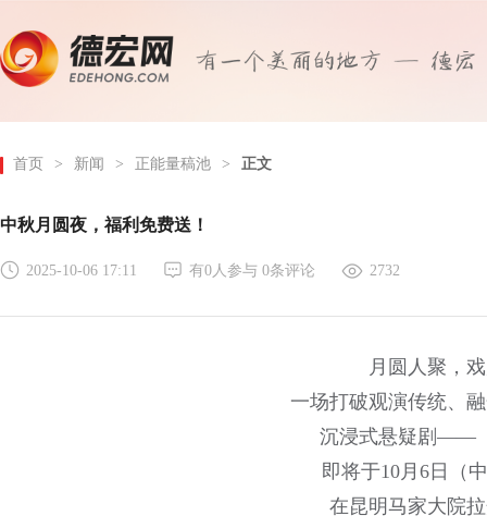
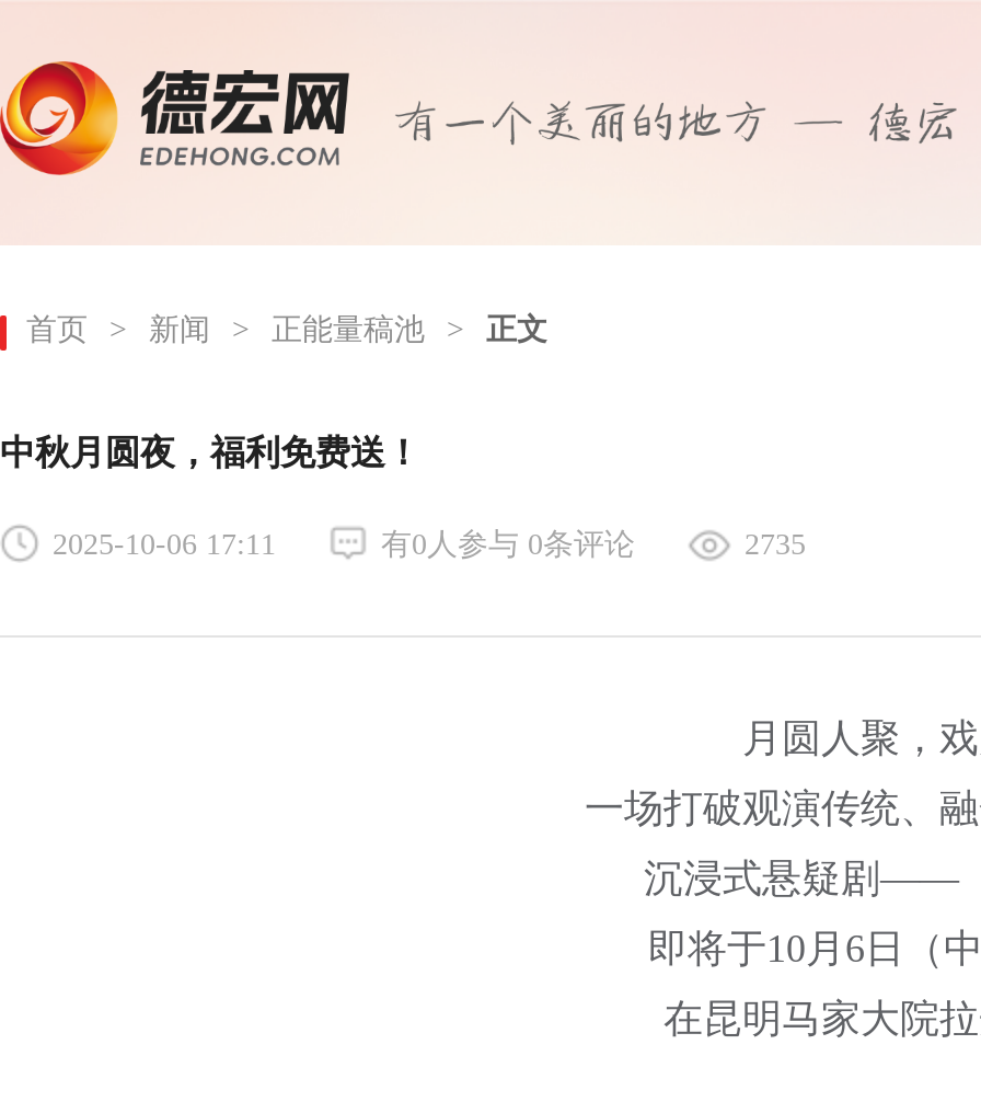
[370,262,400,279] 2732 -> [745,528,806,561] 2735

